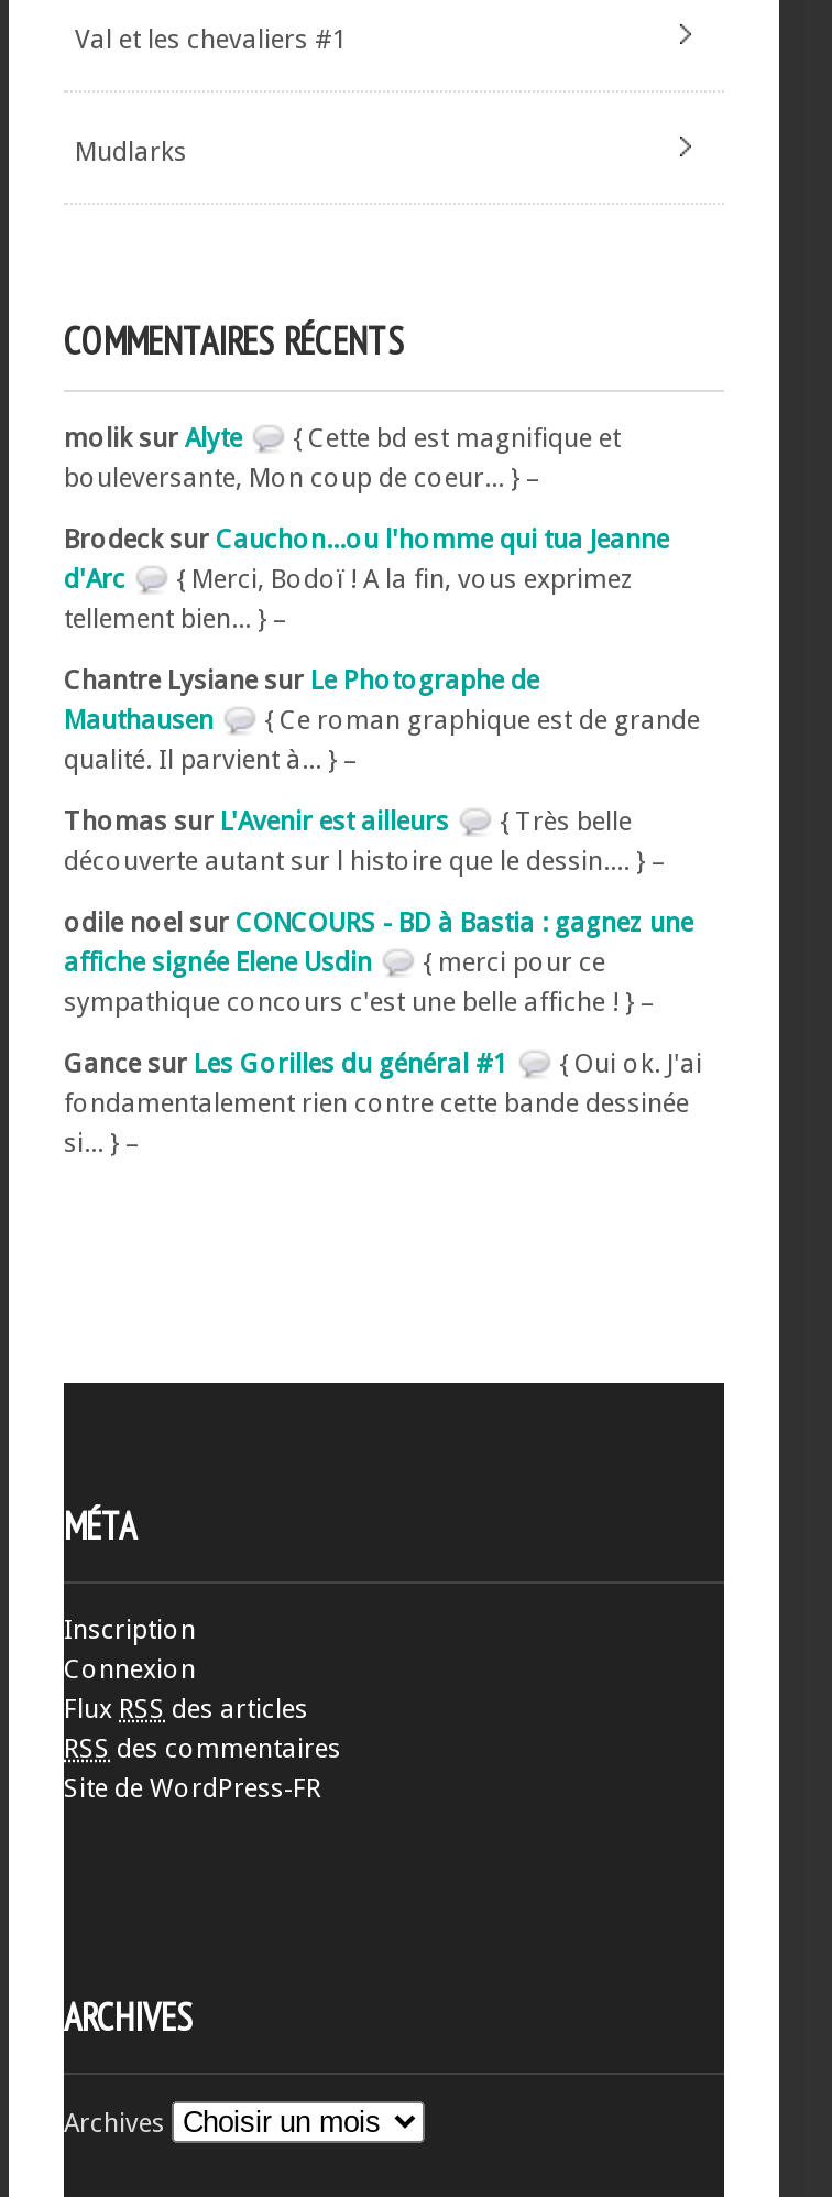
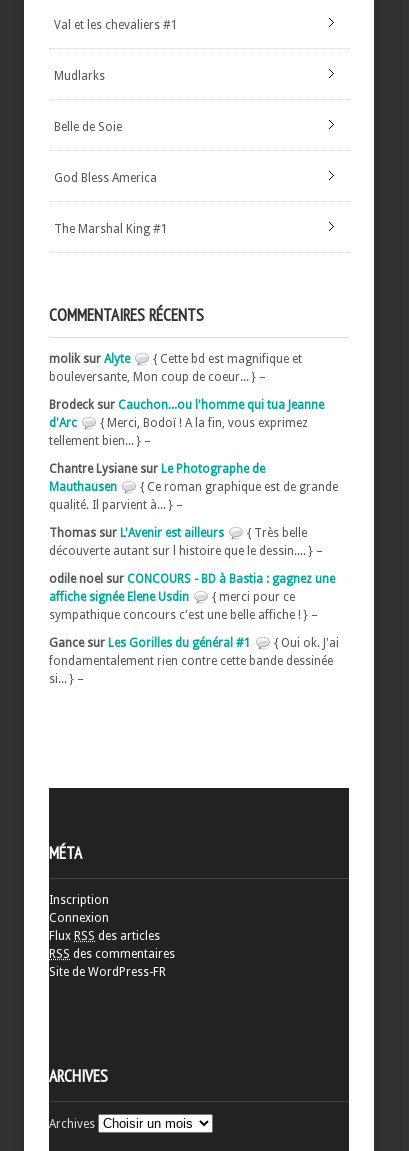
none -> [54,120,122,134] Belle de Soie
none -> [54,171,157,185] God Bless America
none -> [54,222,168,236] The Marshal King #1

